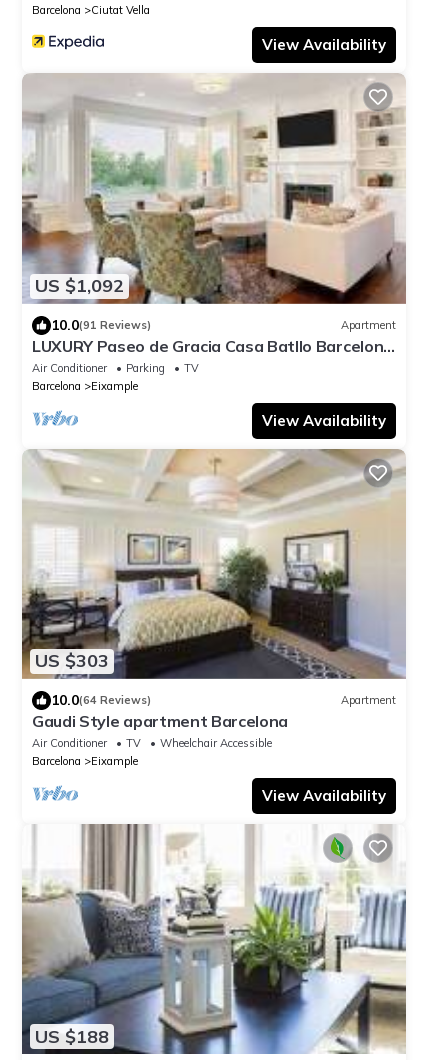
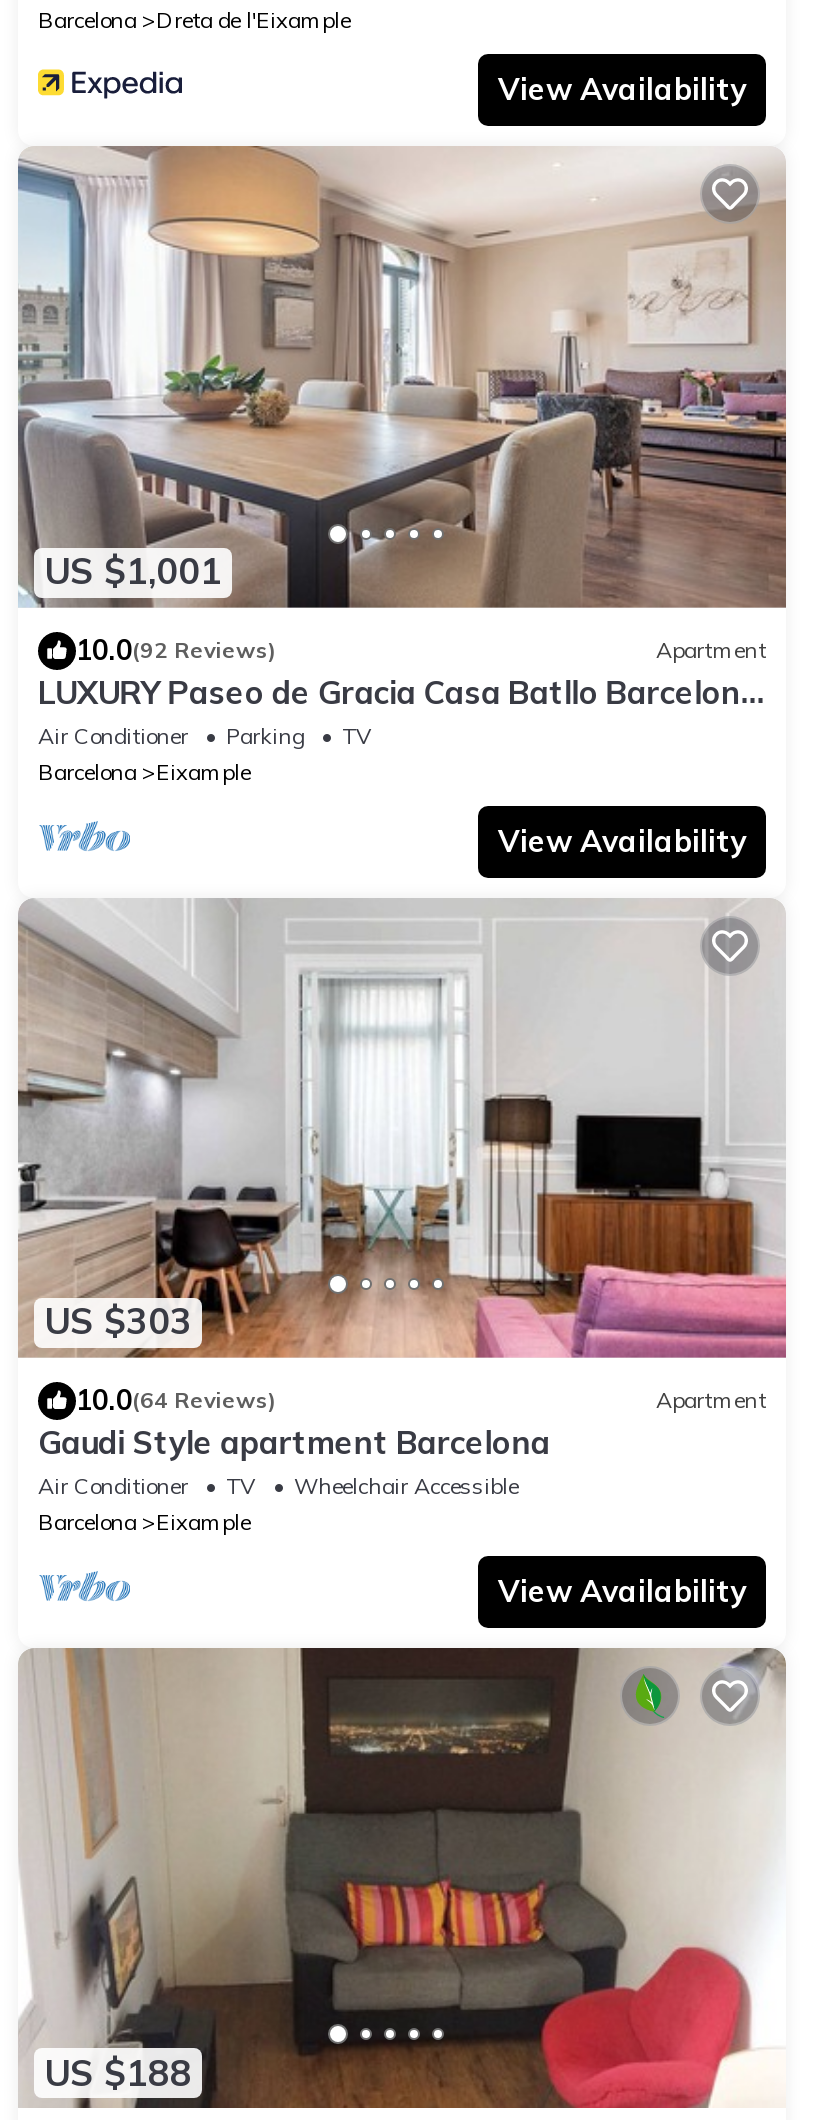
[91,3,150,17] Ciutat Vella -> [156,6,350,34] Dreta de l'Eixample
[22,74,406,304] [image] | US $1,092 -> [18,146,788,610] [image] | US $1,001
[51,316,151,334] 10.0(91 Reviews) -> [76,631,276,667] 10.0(92 Reviews)
[21,449,406,680] [image] -> [18,900,786,1360] [image]
[21,824,407,1055] [image] -> [18,1646,788,2110] [image]

